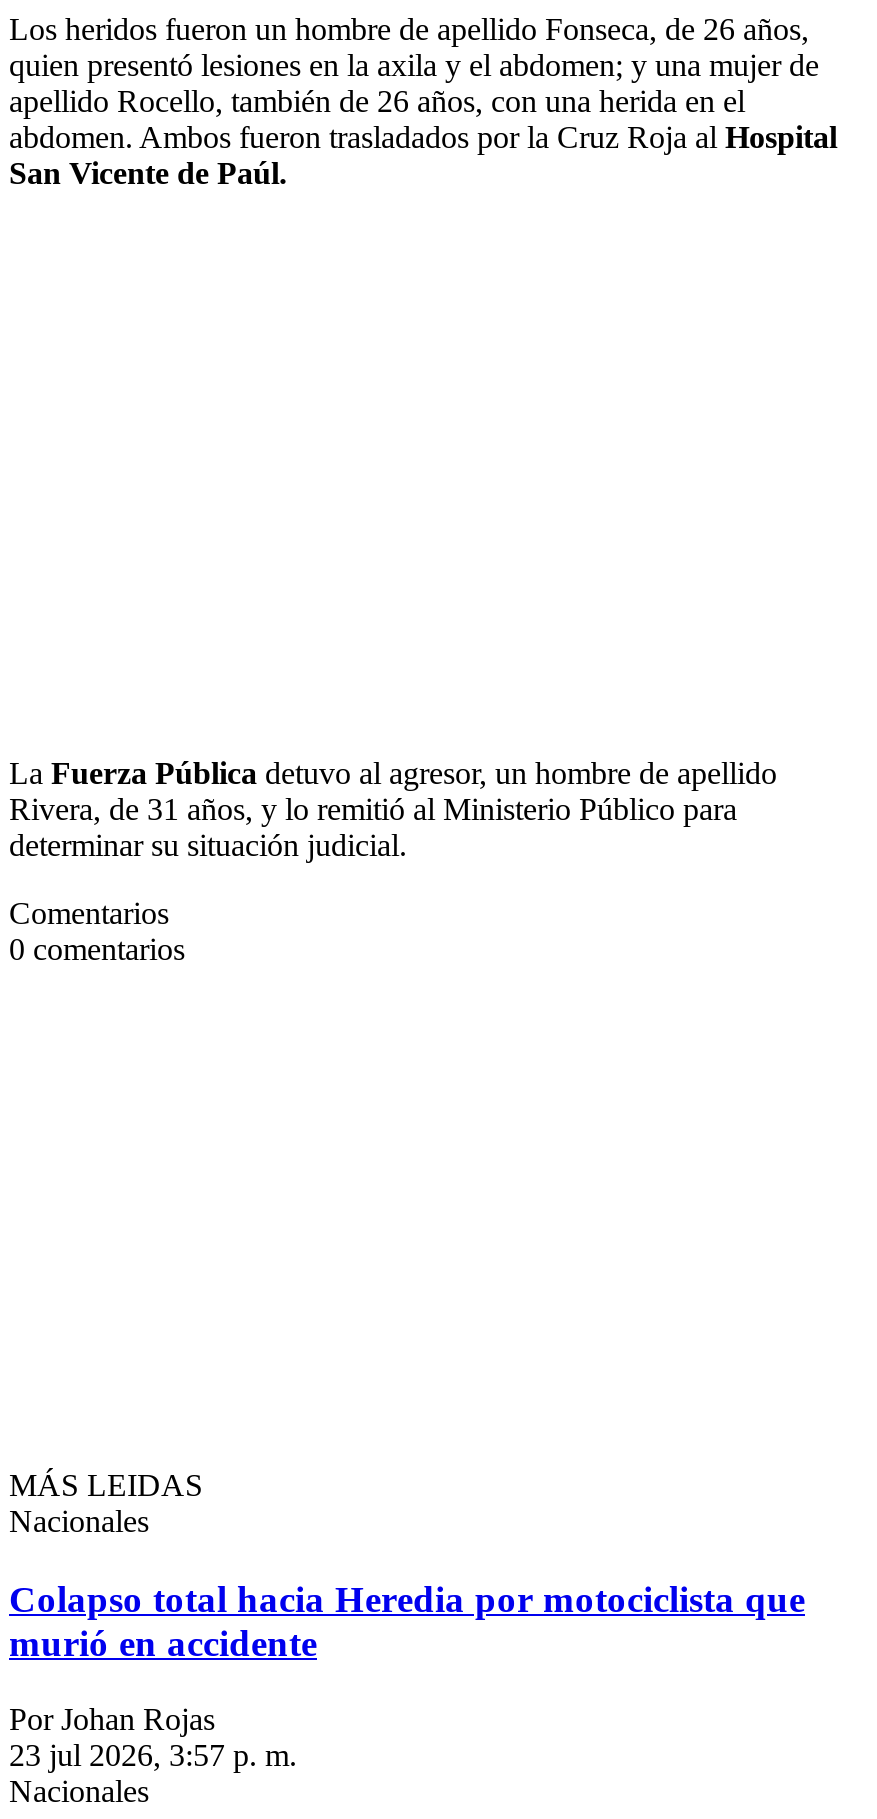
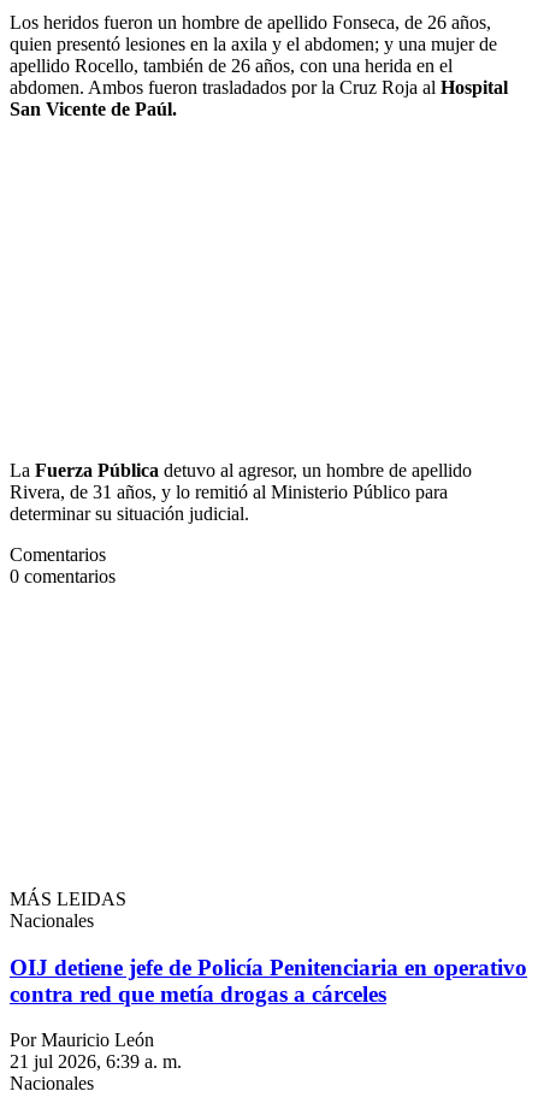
[9,1577,805,1663] Colapso total hacia Heredia por motociclista que | murió en accidente -> [10,954,527,1006] OIJ detiene jefe de Policía Penitenciaria en operativo | contra red que metía drogas a cárceles
[9,1702,297,1772] Por Johan Rojas | 23 jul 2026, 3:57 p. m. -> [10,1030,182,1072] Por Mauricio León | 21 jul 2026, 6:39 a. m.

